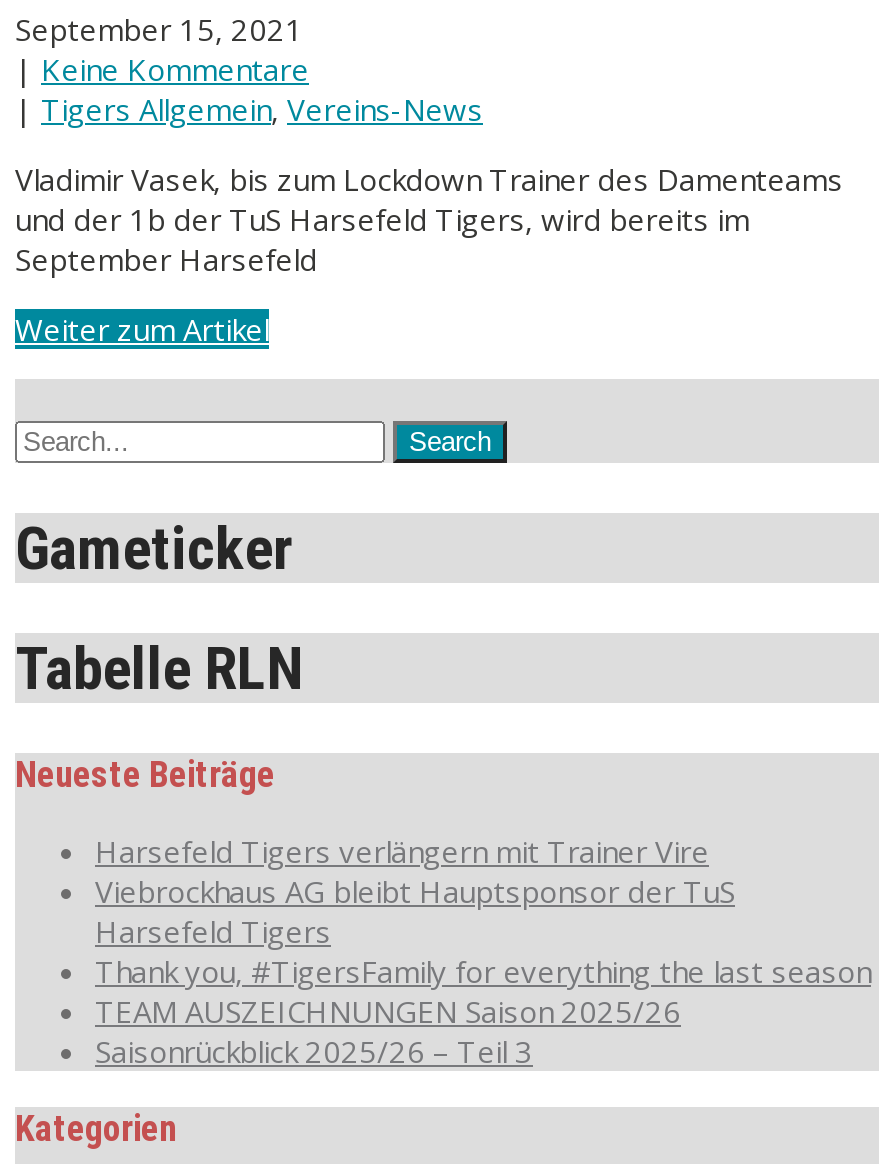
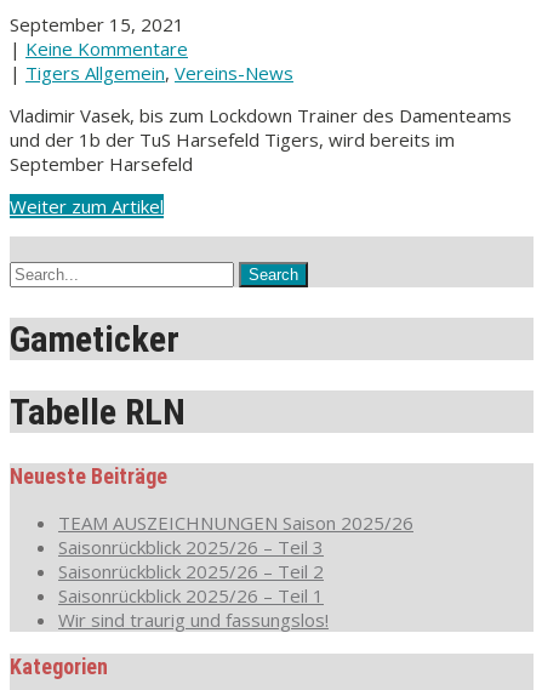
[95,831,871,991] Harsefeld Tigers verlängern mit Trainer Vire | Viebrockhaus AG bleibt Hauptsponsor der TuS | Harsefeld Tigers | Thank you, #TigersFamily for everything the last season -> none
moved [95,991,681,1071] -> [58,510,413,559]: TEAM AUSZEICHNUNGEN Saison 2025/26 | Saisonrückblick 2025/26 – Teil 3
none -> [58,559,329,632] Saisonrückblick 2025/26 – Teil 2 | Saisonrückblick 2025/26 – Teil 1 | Wir sind traurig und fassungslos!

